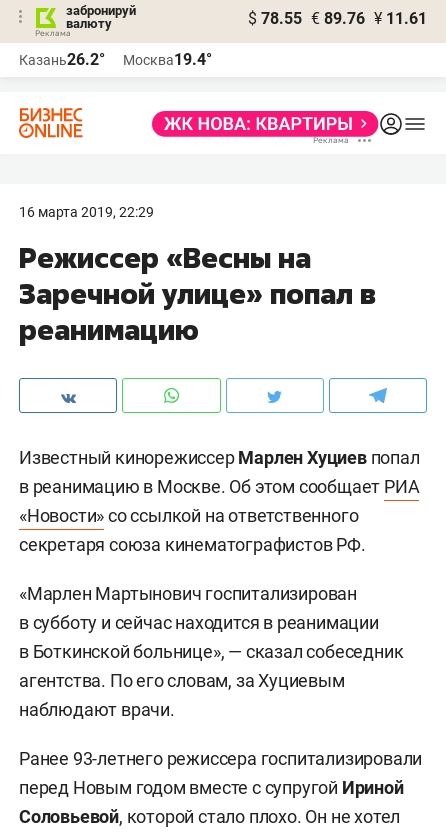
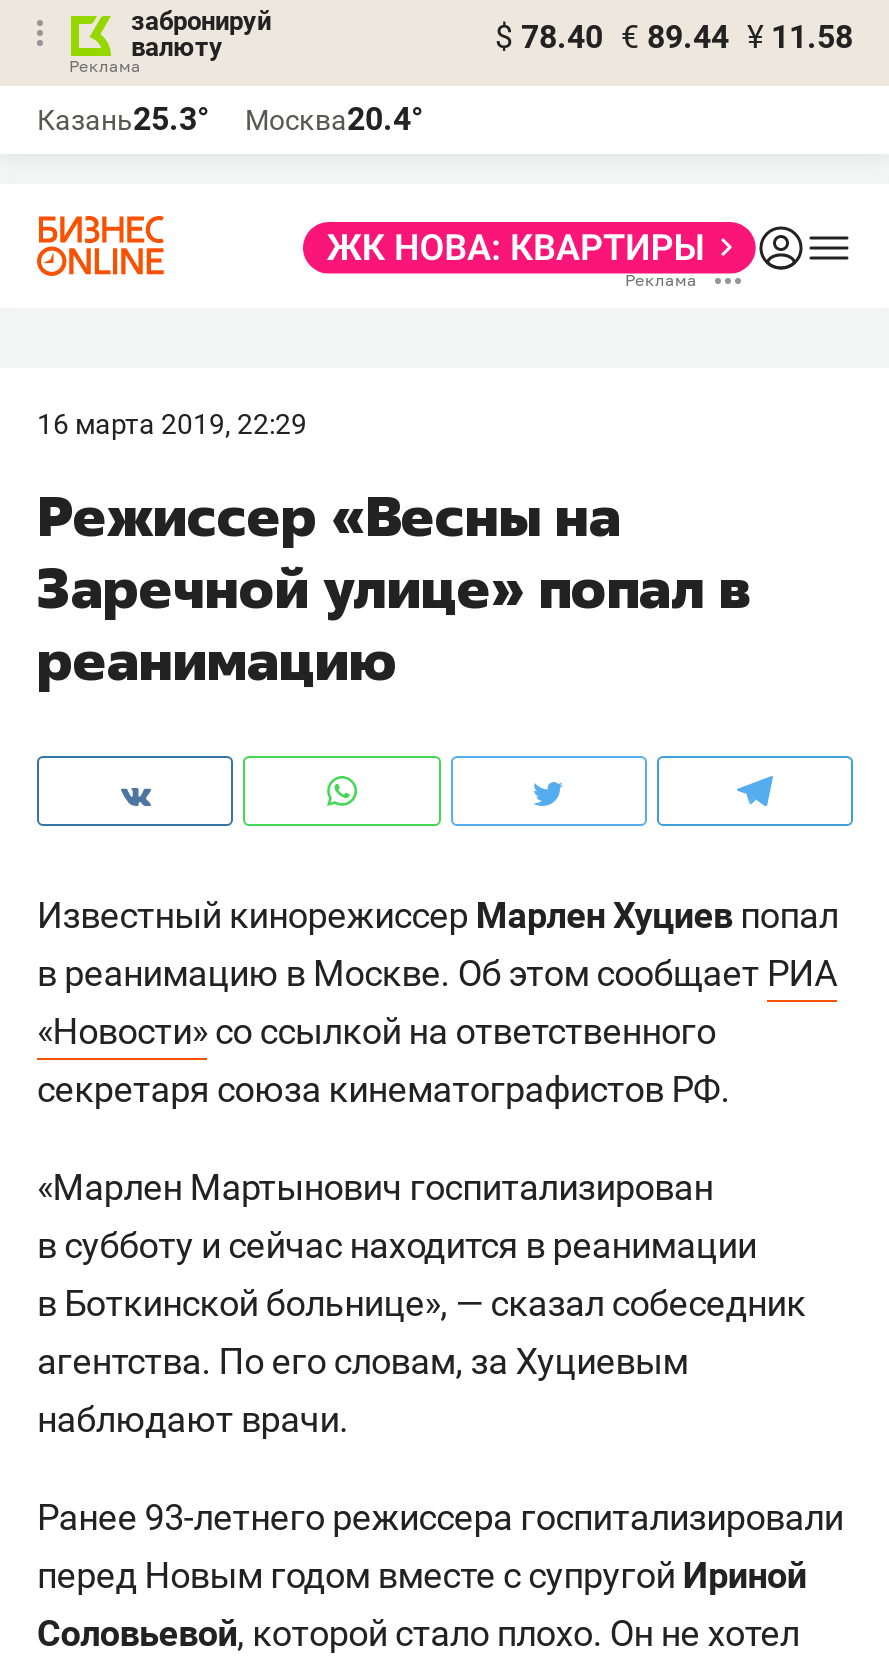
[248,9,427,28] $ 78.55 € 89.76 ¥ 11.61 -> [495,18,853,56] $ 78.40 € 89.44 ¥ 11.58
[19,50,105,69] Казань26.2° -> [37,100,209,138] Казань25.3°
[123,50,212,69] Москва19.4° -> [245,100,423,138] Москва20.4°

